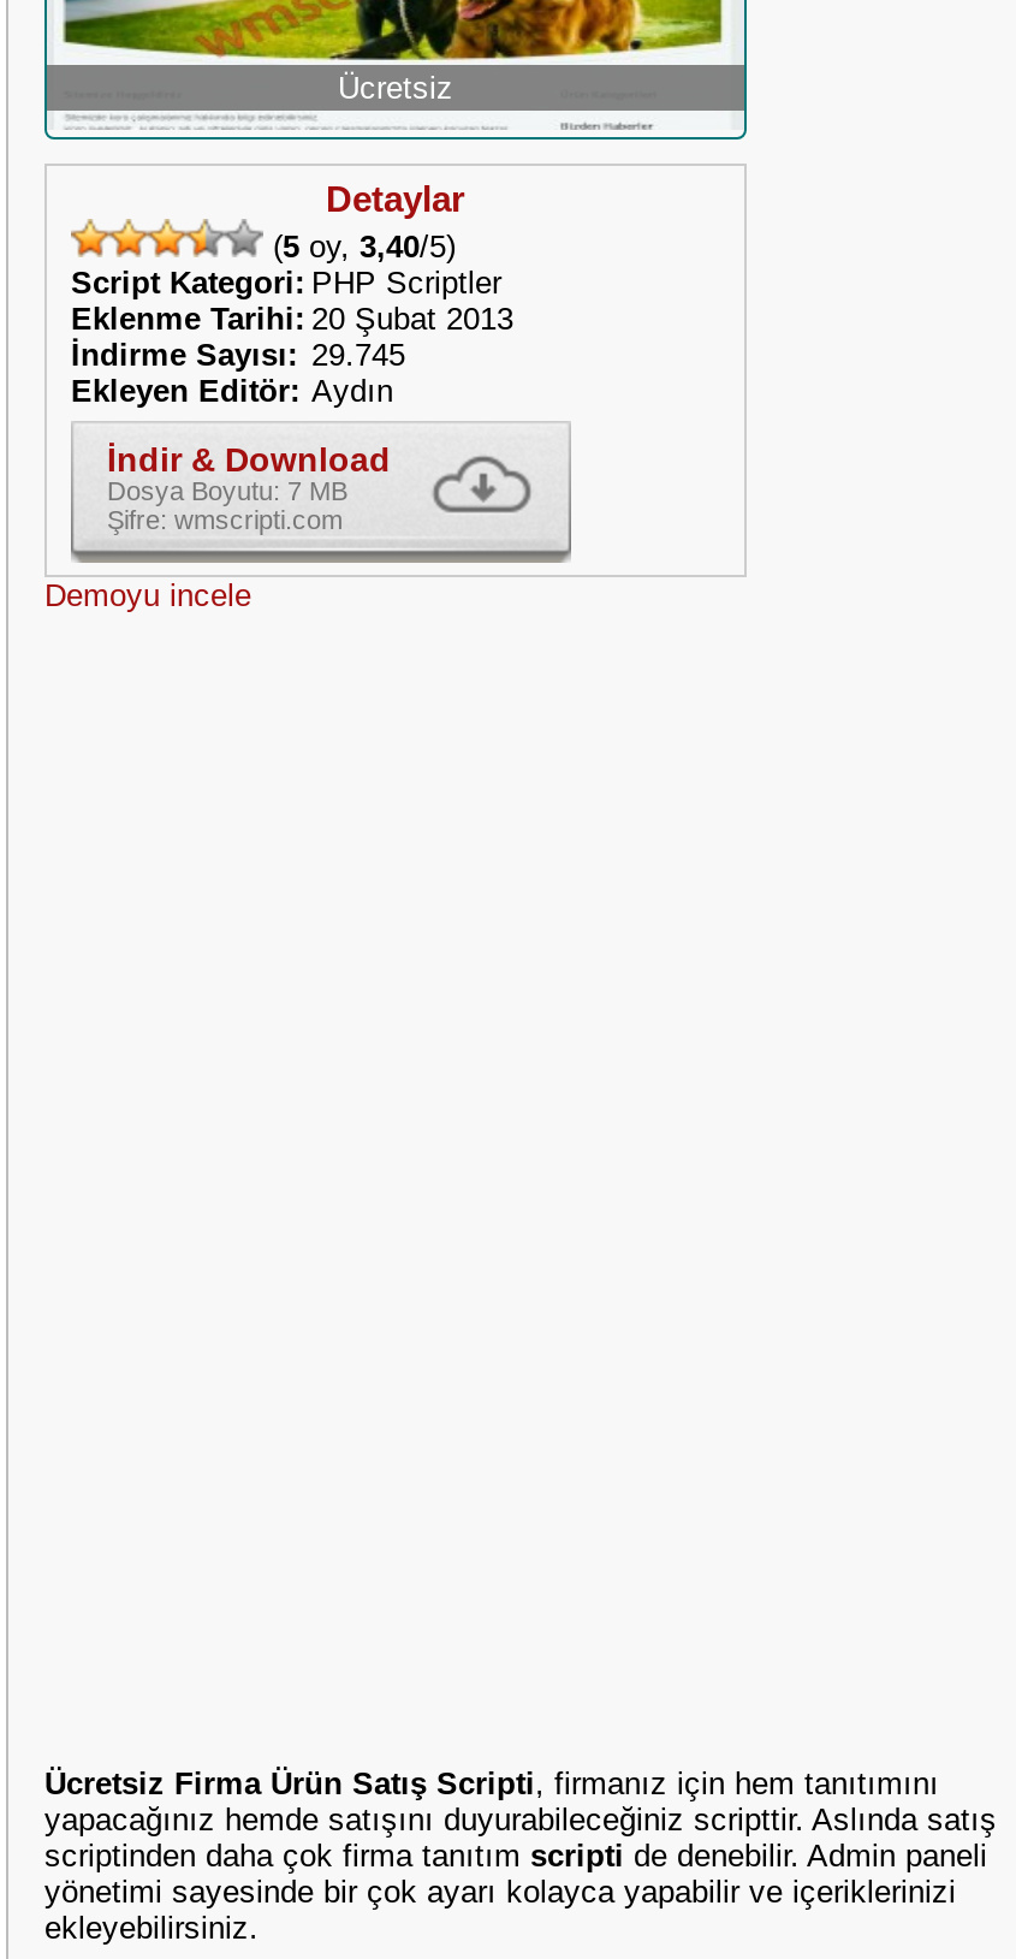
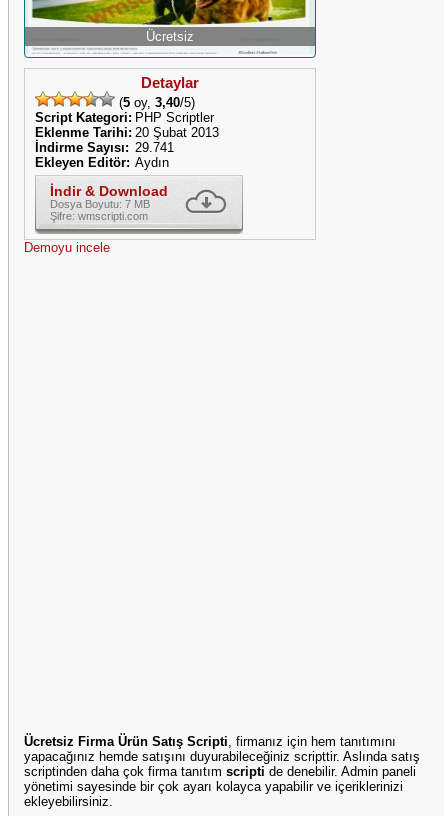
[71,337,405,373] İndirme Sayısı: 29.745 -> [35,140,174,155] İndirme Sayısı: 29.741

